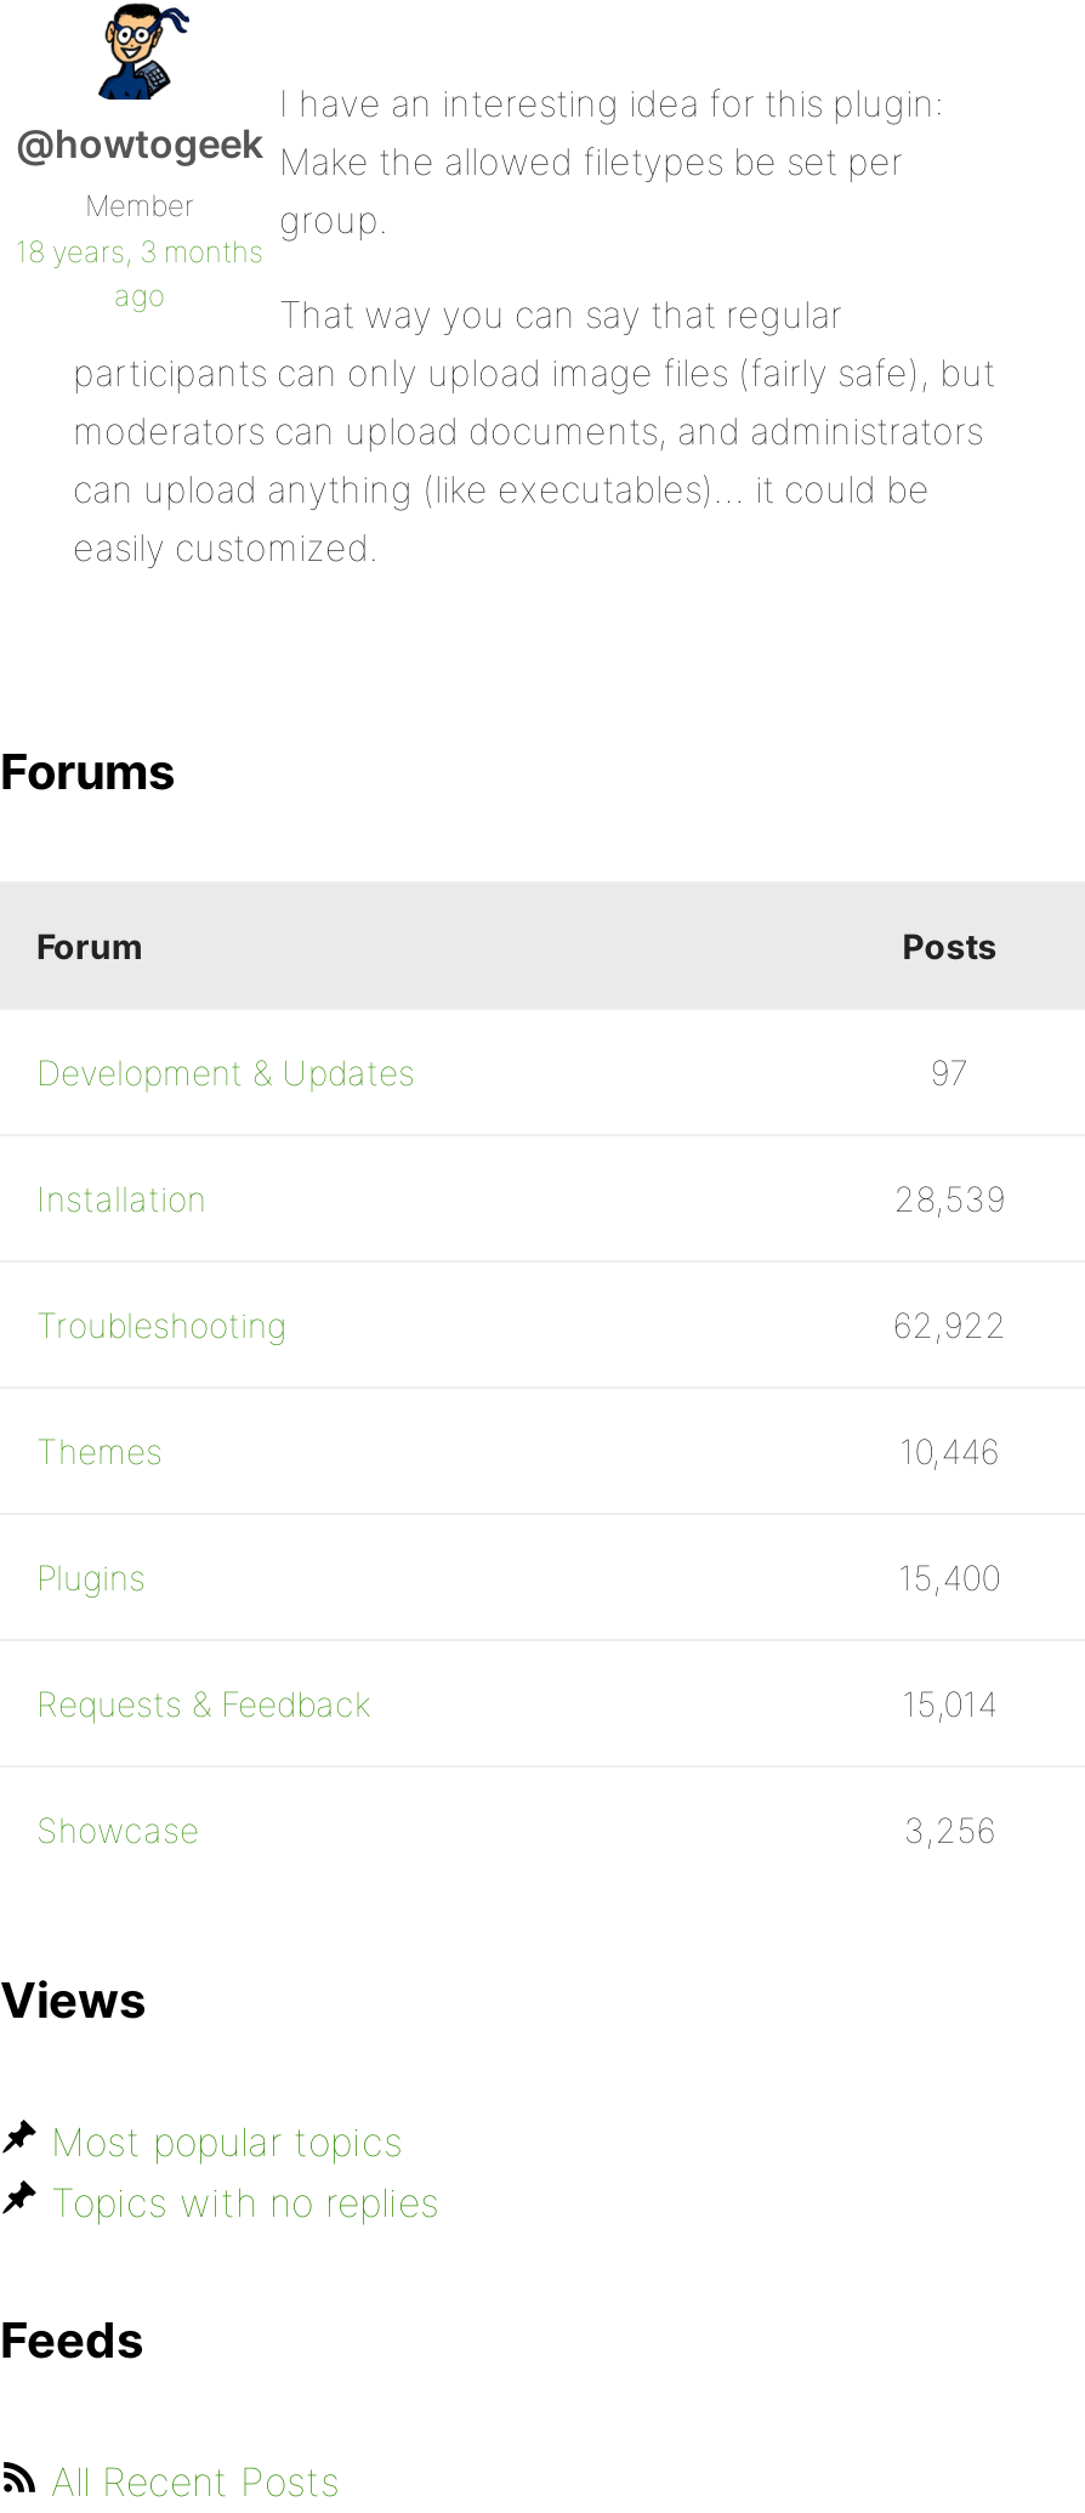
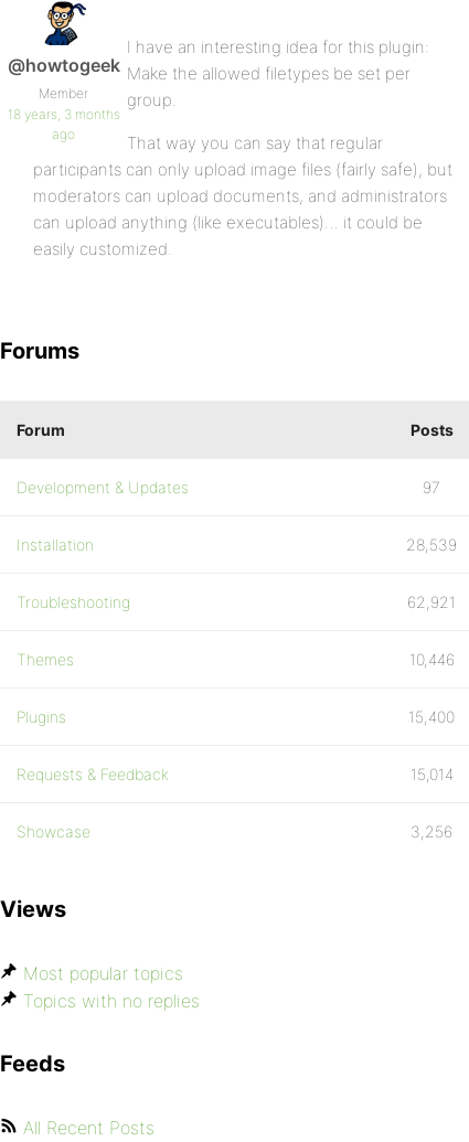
[893,1304,1007,1345] 62,922 -> [407,593,456,611] 62,921

